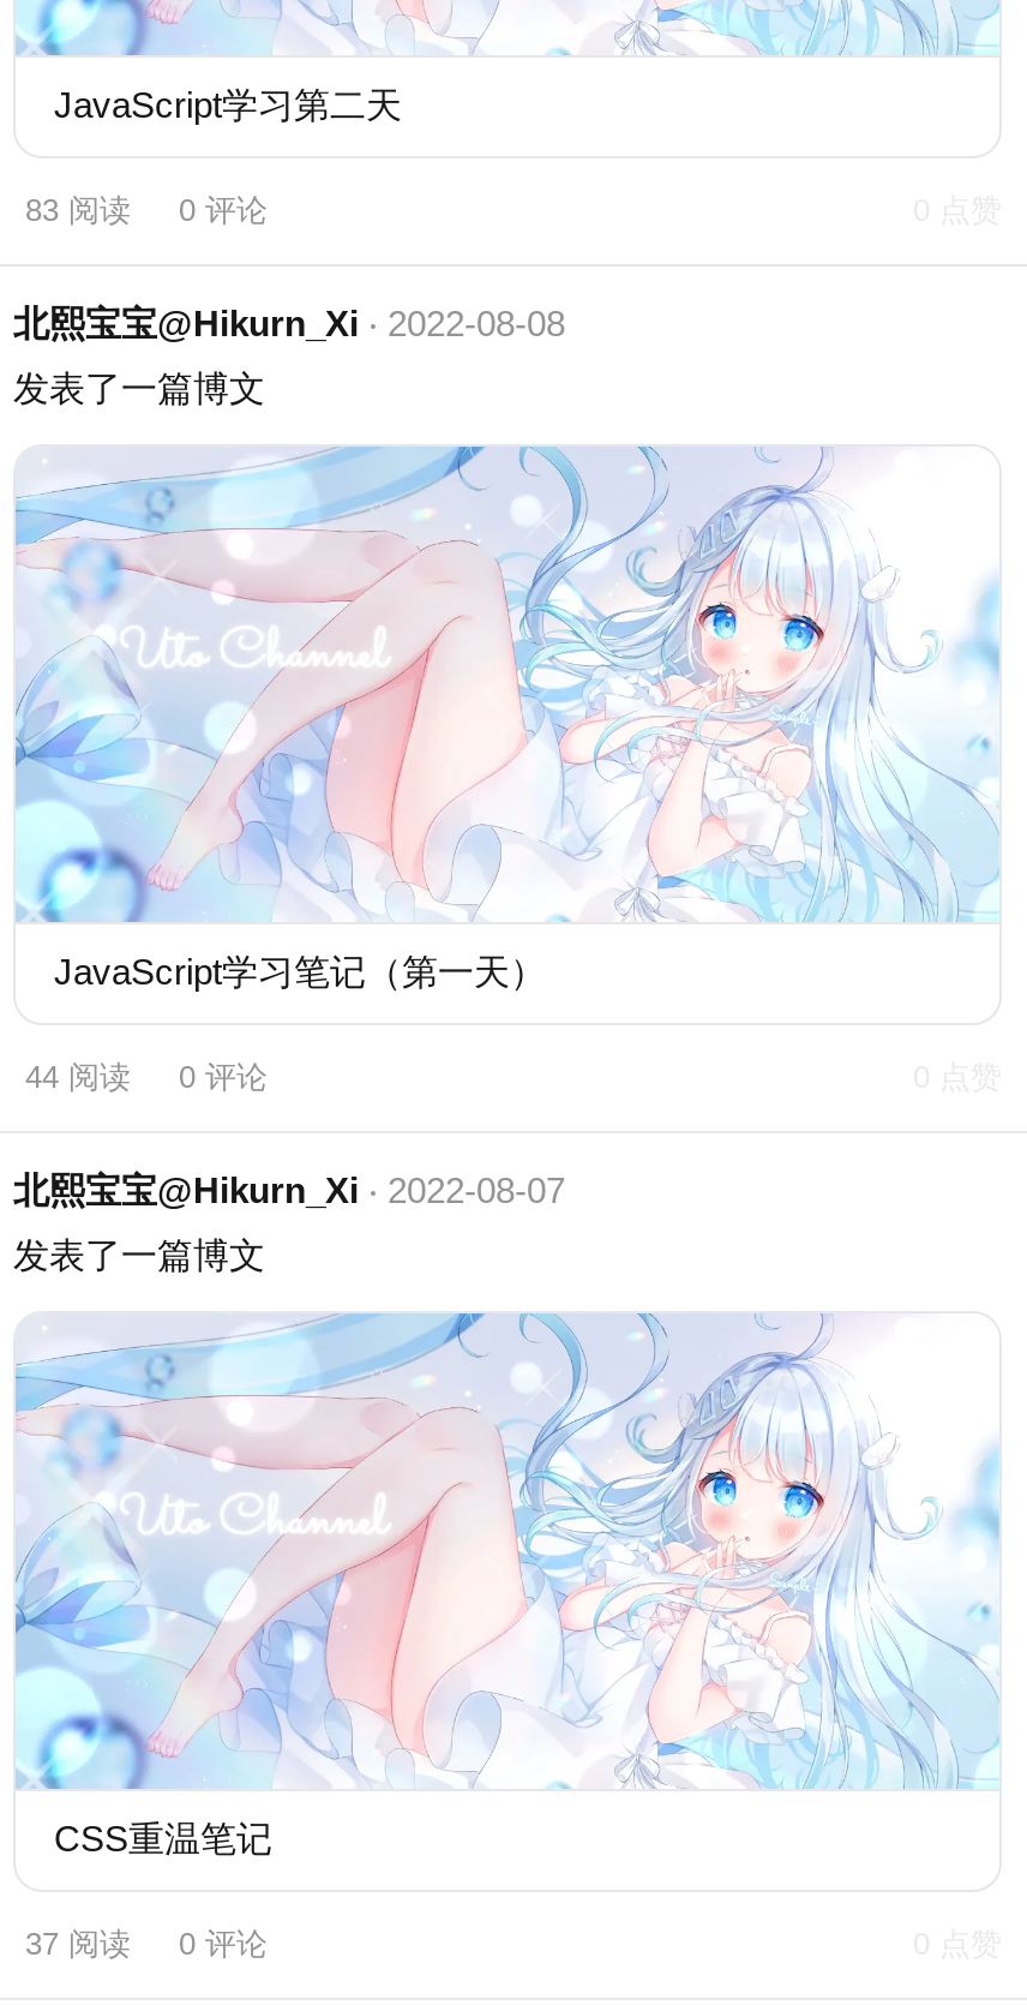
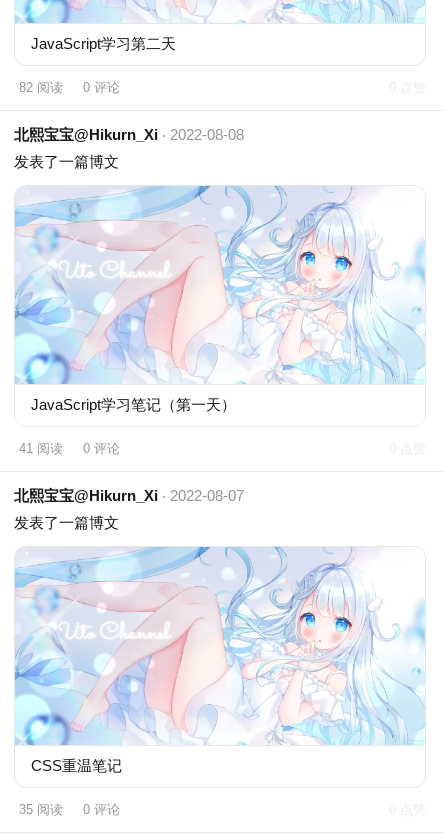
[25,192,268,228] 83 阅读 0 评论 -> [19,80,120,95] 82 阅读 0 评论
[25,1059,268,1095] 44 阅读 0 评论 -> [19,441,120,456] 41 阅读 0 评论
[25,1925,268,1961] 37 阅读 0 评论 -> [19,802,120,817] 35 阅读 0 评论

